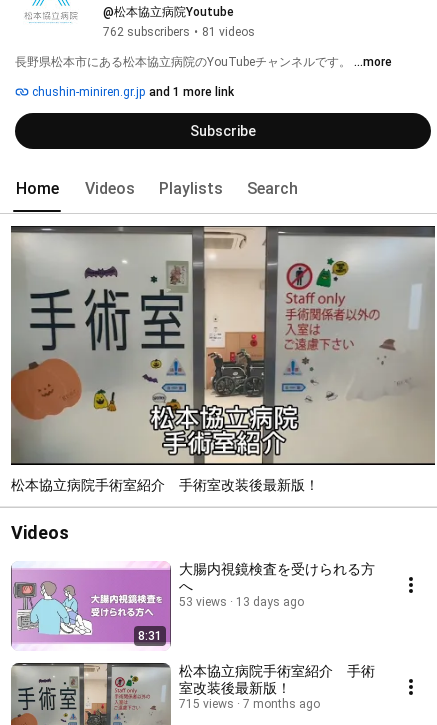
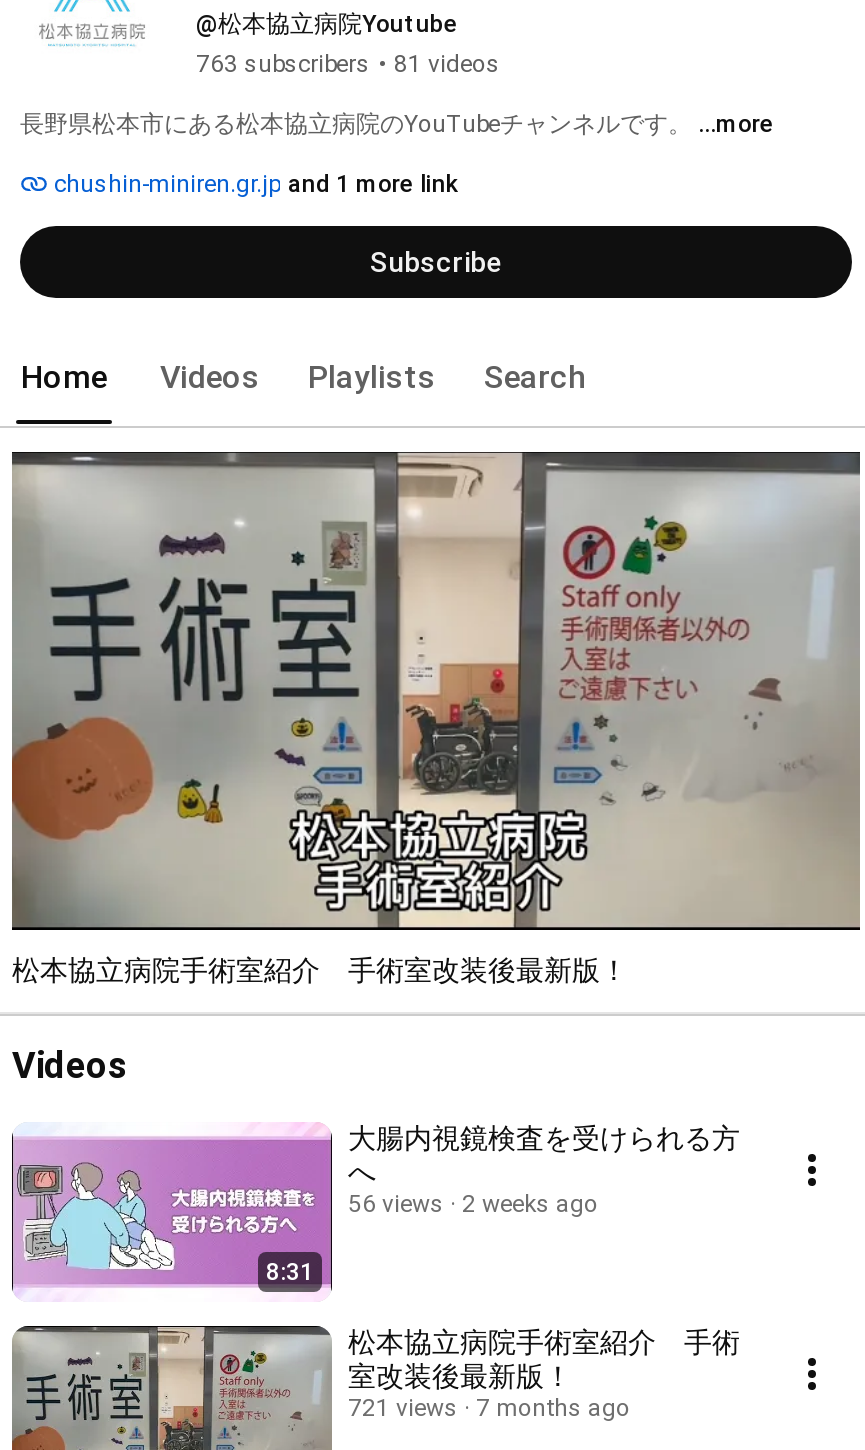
[103,25,255,39] 762 subscribers • 81 videos -> [196,50,500,78] 763 subscribers • 81 videos
[179,594,227,608] 53 views -> [348,1189,444,1217] 56 views
[236,594,304,608] 13 days ago -> [462,1189,598,1217] 2 weeks ago
[179,696,320,710] 715 views 7 months ago -> [348,1393,630,1421] 721 views 7 months ago

